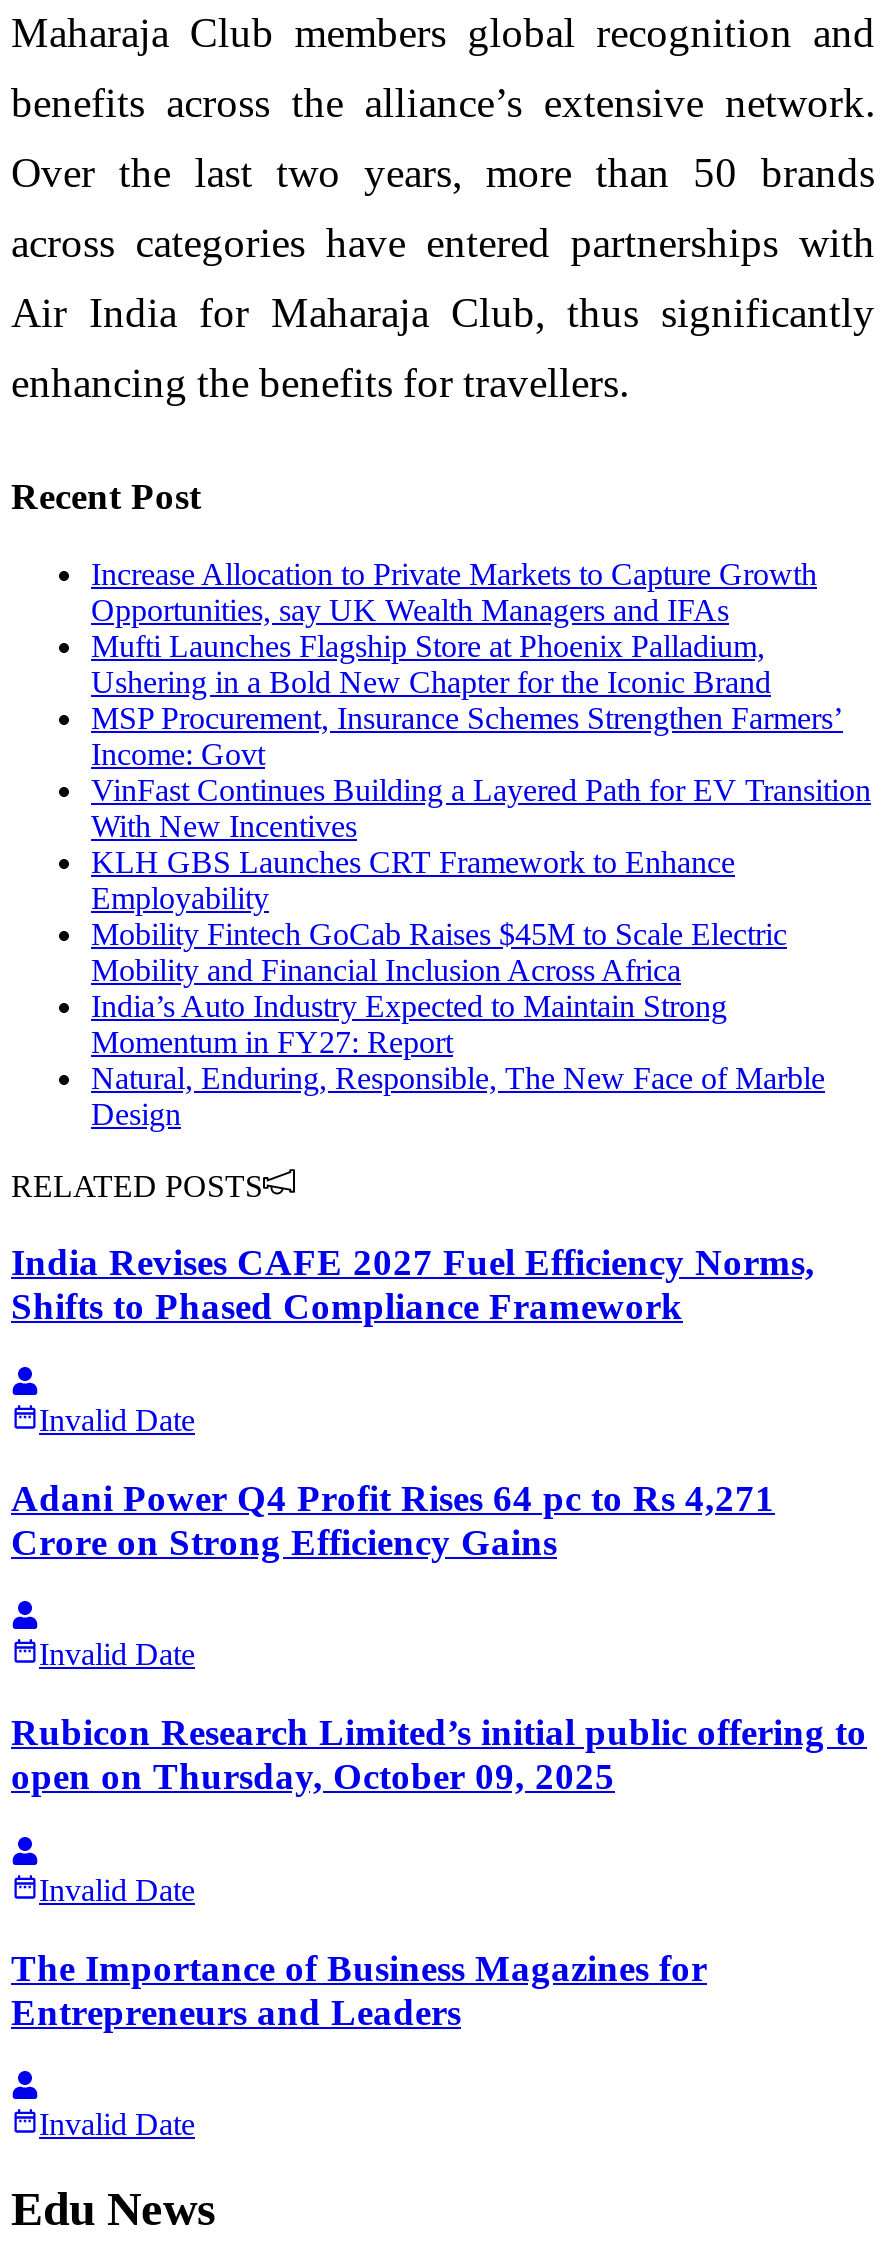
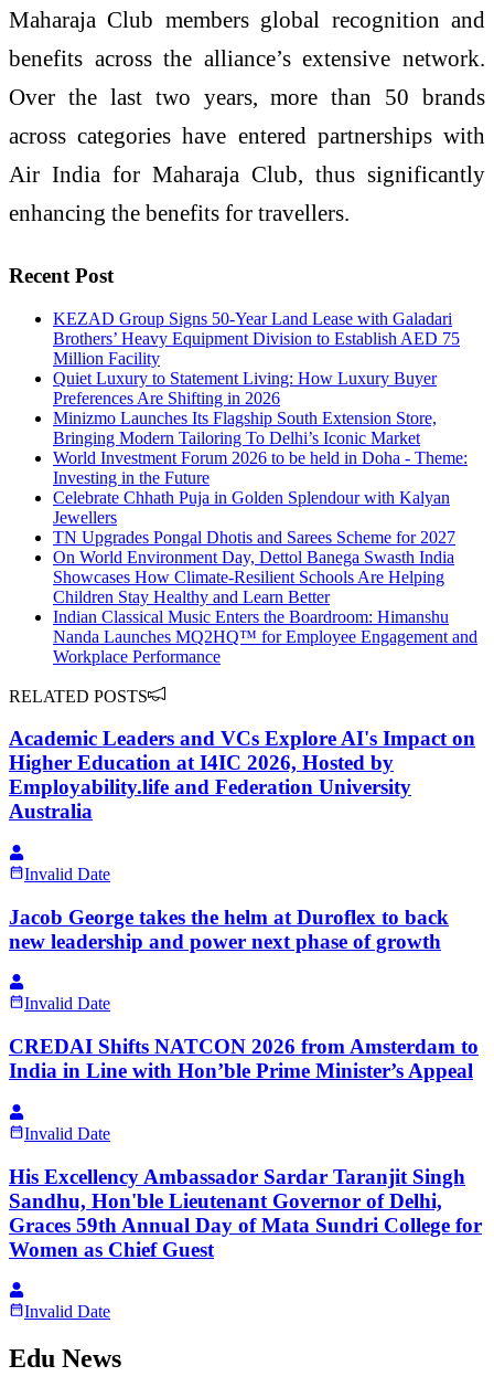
[91,556,871,1130] Increase Allocation to Private Markets to Capture Growth | Opportunities, say UK Wealth Managers and IFAs | Mufti Launches Flagship Store at Phoenix Palladium, | Ushering in a Bold New Chapter for the Iconic Brand | MSP Procurement, Insurance Schemes Strengthen Farmers’ | Income: Govt | VinFast Continues Building a Layered Path for EV Transition | With New Incentives | KLH GBS Launches CRT Framework to Enhance | Employability | Mobility Fintech GoCab Raises $45M to Scale Electric | Mobility and Financial Inclusion Across Africa | India’s Auto Industry Expected to Maintain Strong | Momentum in FY27: Report | Natural, Enduring, Responsible, The New Face of Marble | Design -> [53,309,477,665] KEZAD Group Signs 50-Year Land Lease with Galadari | Brothers’ Heavy Equipment Division to Establish AED 75 | Million Facility | Quiet Luxury to Statement Living: How Luxury Buyer | Preferences Are Shifting in 2026 | Minizmo Launches Its Flagship South Extension Store, | Bringing Modern Tailoring To Delhi’s Iconic Market | World Investment Forum 2026 to be held in Doha - Theme: | Investing in the Future | Celebrate Chhath Puja in Golden Splendour with Kalyan | Jewellers | TN Upgrades Pongal Dhotis and Sarees Scheme for 2027 | On World Environment Day, Dettol Banega Swasth India | Showcases How Climate-Resilient Schools Are Helping | Children Stay Healthy and Learn Better | Indian Classical Music Enters the Boardroom: Himanshu | Nanda Launches MQ2HQ™ for Employee Engagement and | Workplace Performance
[11,1242,815,1328] India Revises CAFE 2027 Fuel Efficiency Norms, | Shifts to Phased Compliance Framework -> [9,727,475,823] Academic Leaders and VCs Explore AI's Impact on | Higher Education at I4IC 2026, Hosted by | Employability.life and Federation University | Australia
[11,1476,775,1562] Adani Power Q4 Profit Rises 64 pc to Rs 4,271 | Crore on Strong Efficiency Gains -> [9,905,449,953] Jacob George takes the helm at Duroflex to back | new leadership and power next phase of growth
[11,1711,867,1797] Rubicon Research Limited’s initial public offering to | open on Thursday, October 09, 2025 -> [9,1035,479,1082] CREDAI Shifts NATCON 2026 from Amsterdam to | India in Line with Hon’ble Prime Minister’s Appeal
[11,1946,707,2032] The Importance of Business Magazines for | Entrepreneurs and Leaders -> [9,1165,482,1261] His Excellency Ambassador Sardar Taranjit Singh | Sandhu, Hon'ble Lieutenant Governor of Delhi, | Graces 59th Annual Day of Mata Sundri College for | Women as Chief Guest

